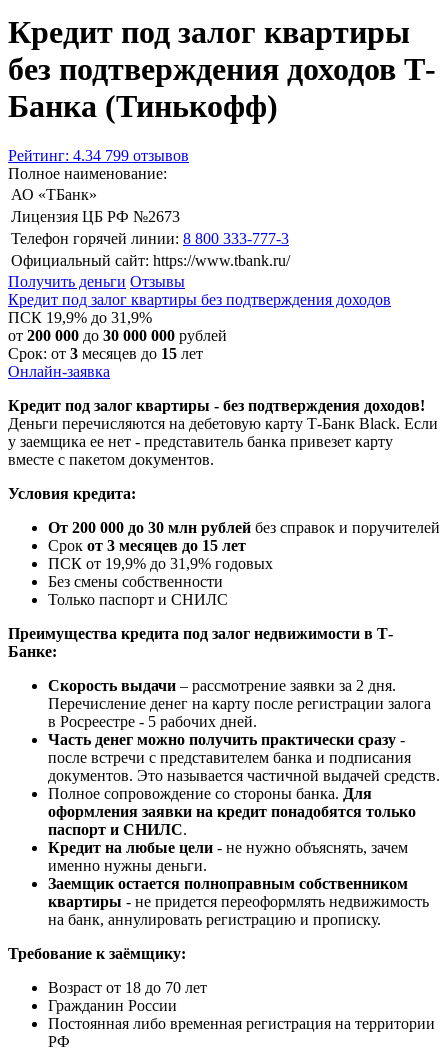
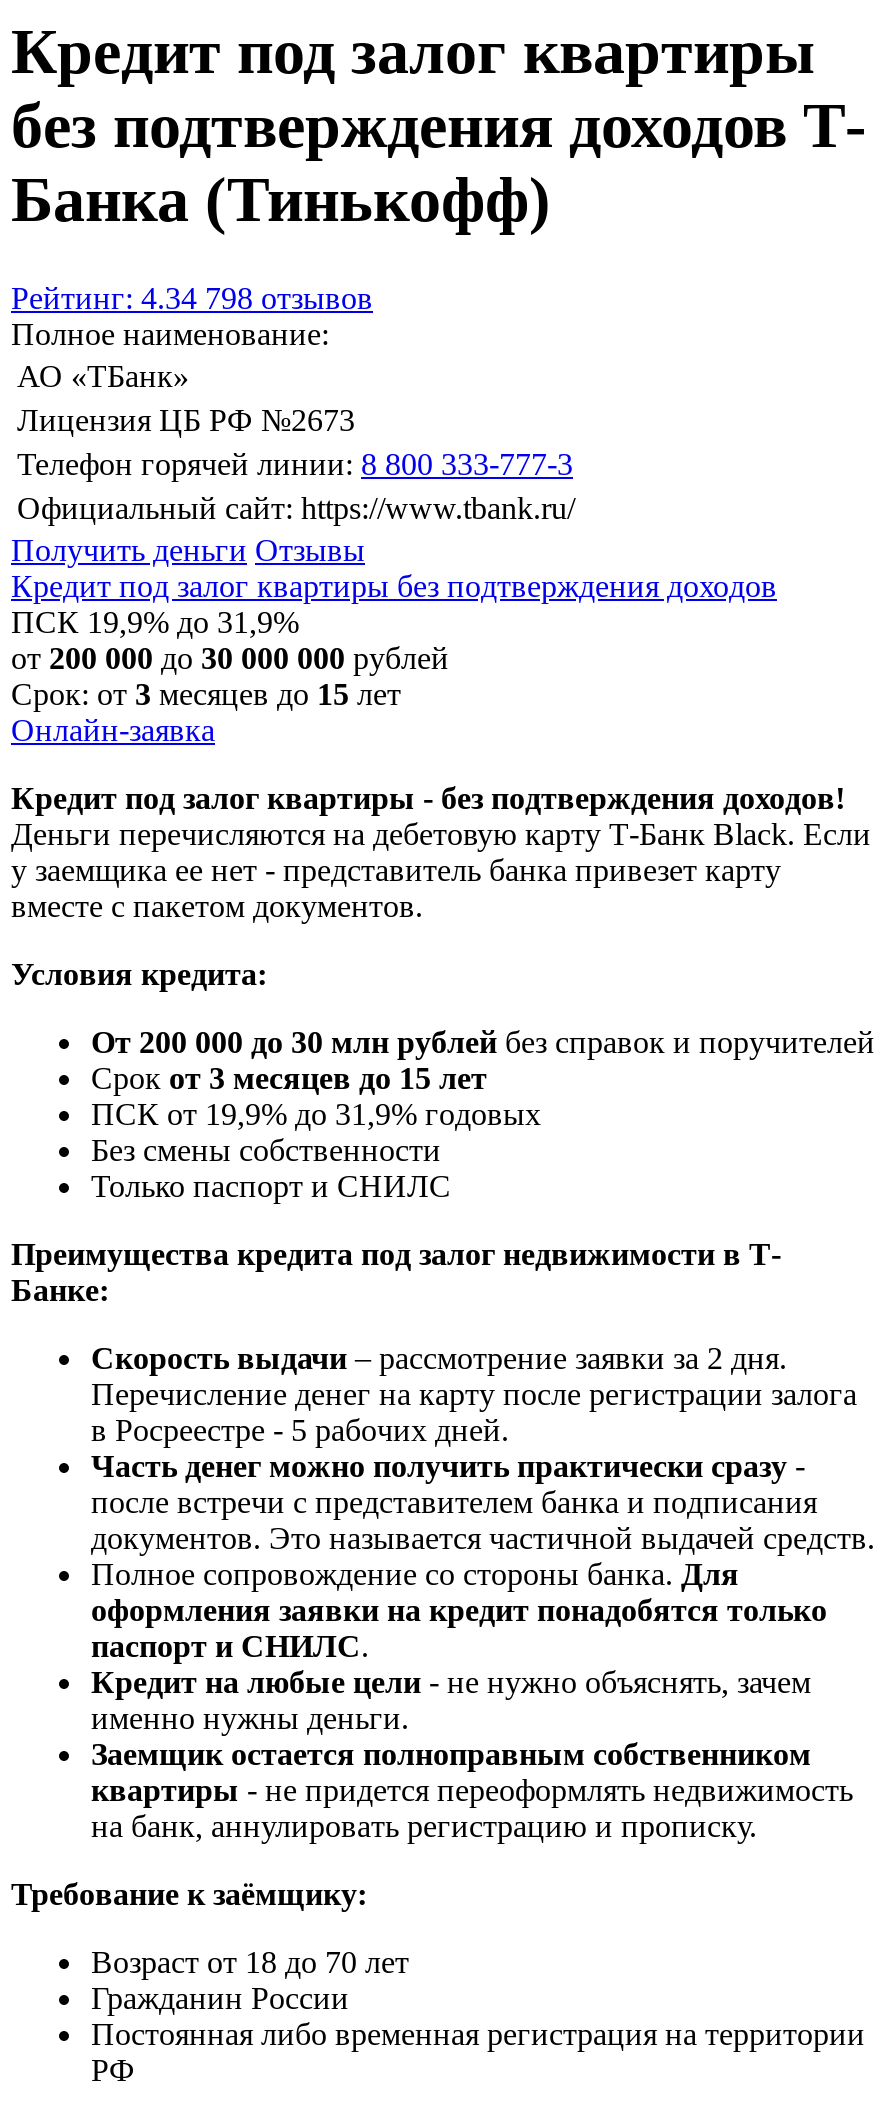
[8,147,189,164] Рейтинг: 4.34 799 отзывов -> [11,281,373,315] Рейтинг: 4.34 798 отзывов

